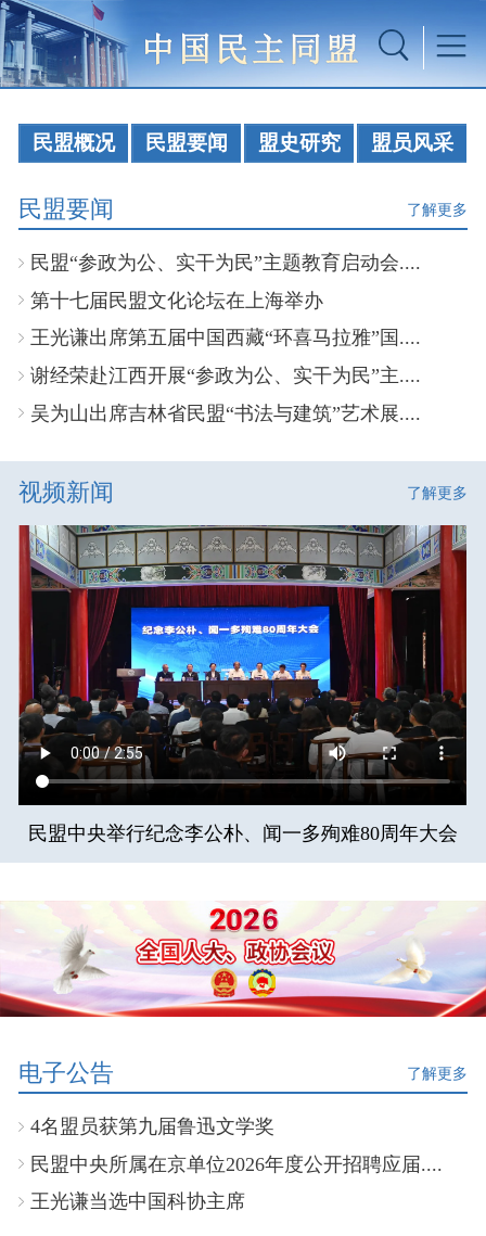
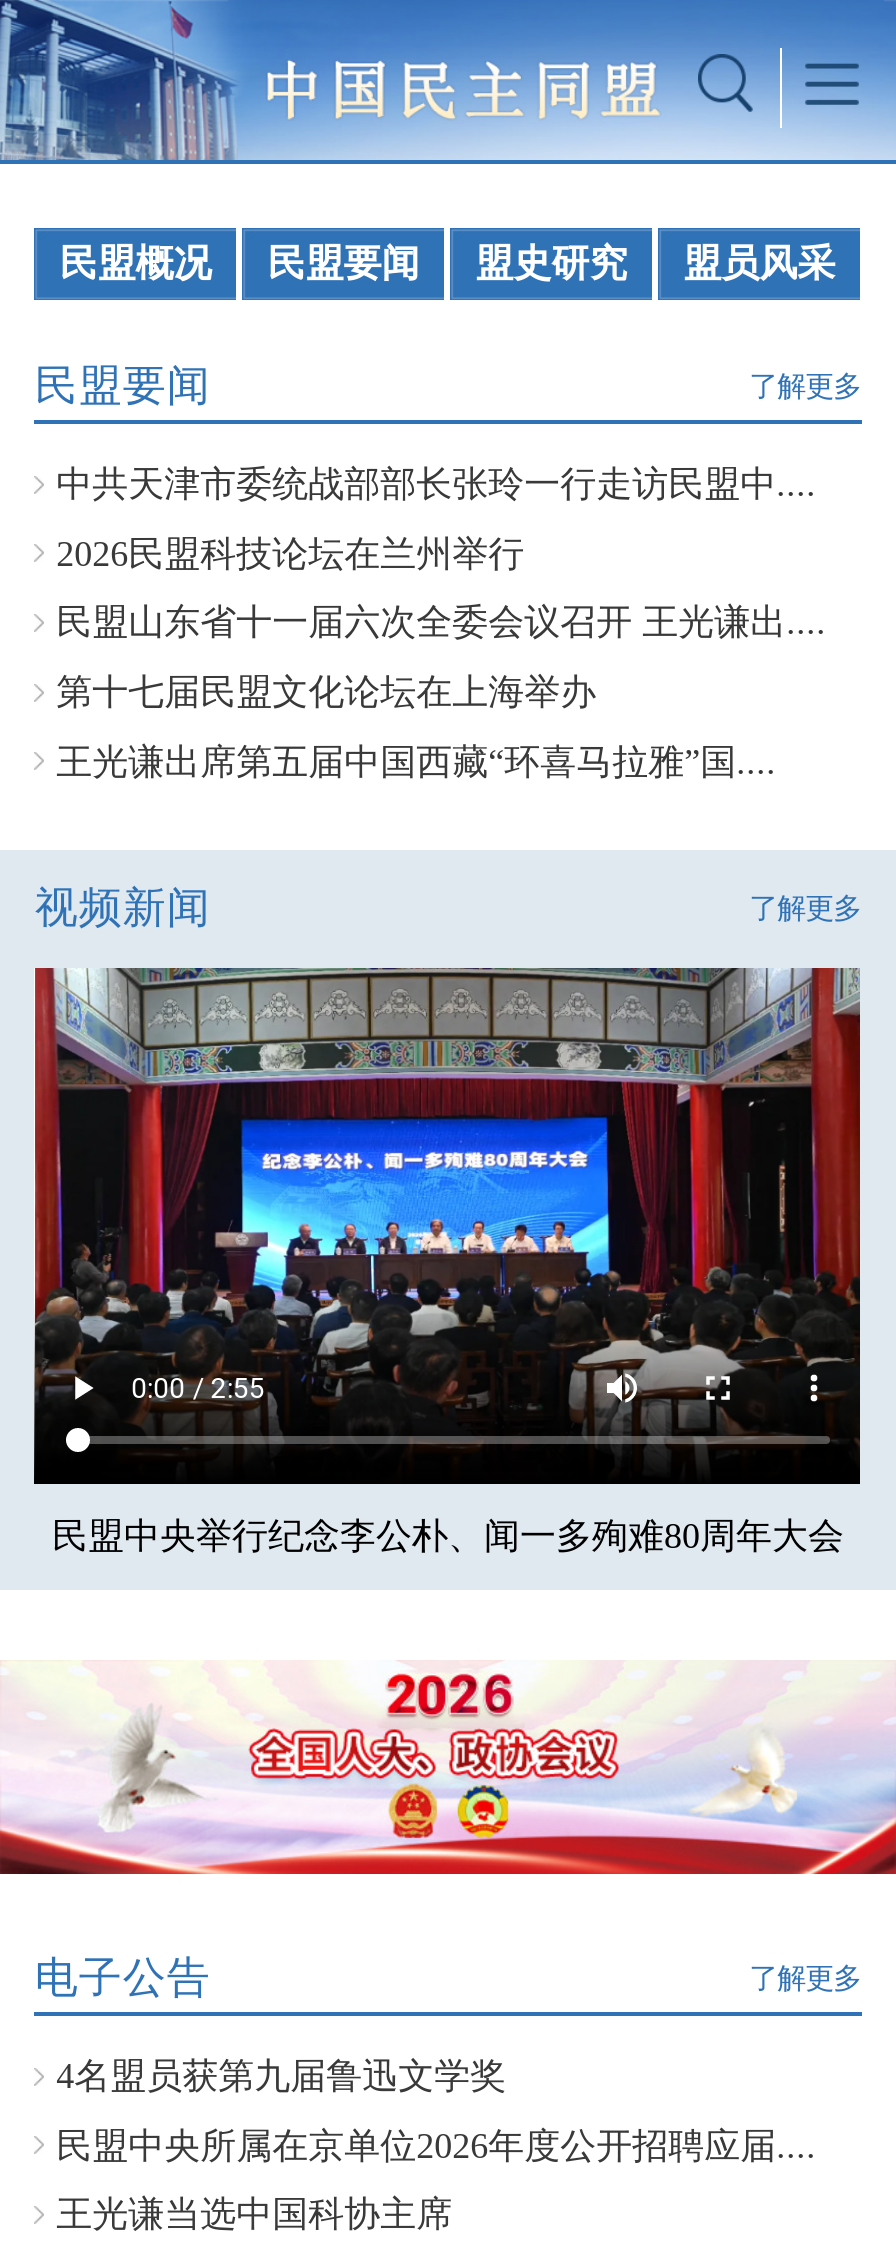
[30,252,421,274] 民盟“参政为公、实干为民”主题教育启动会.... -> [56,464,826,643] 中共天津市委统战部部长张玲一行走访民盟中.... | 2026民盟科技论坛在兰州举行 | 民盟山东省十一届六次全委会议召开 王光谦出....
moved [30,290,421,349] -> [56,672,776,781]: 第十七届民盟文化论坛在上海举办 | 王光谦出席第五届中国西藏“环喜马拉雅”国....
[30,365,421,424] 谢经荣赴江西开展“参政为公、实干为民”主.... | 吴为山出席吉林省民盟“书法与建筑”艺术展.... -> none

